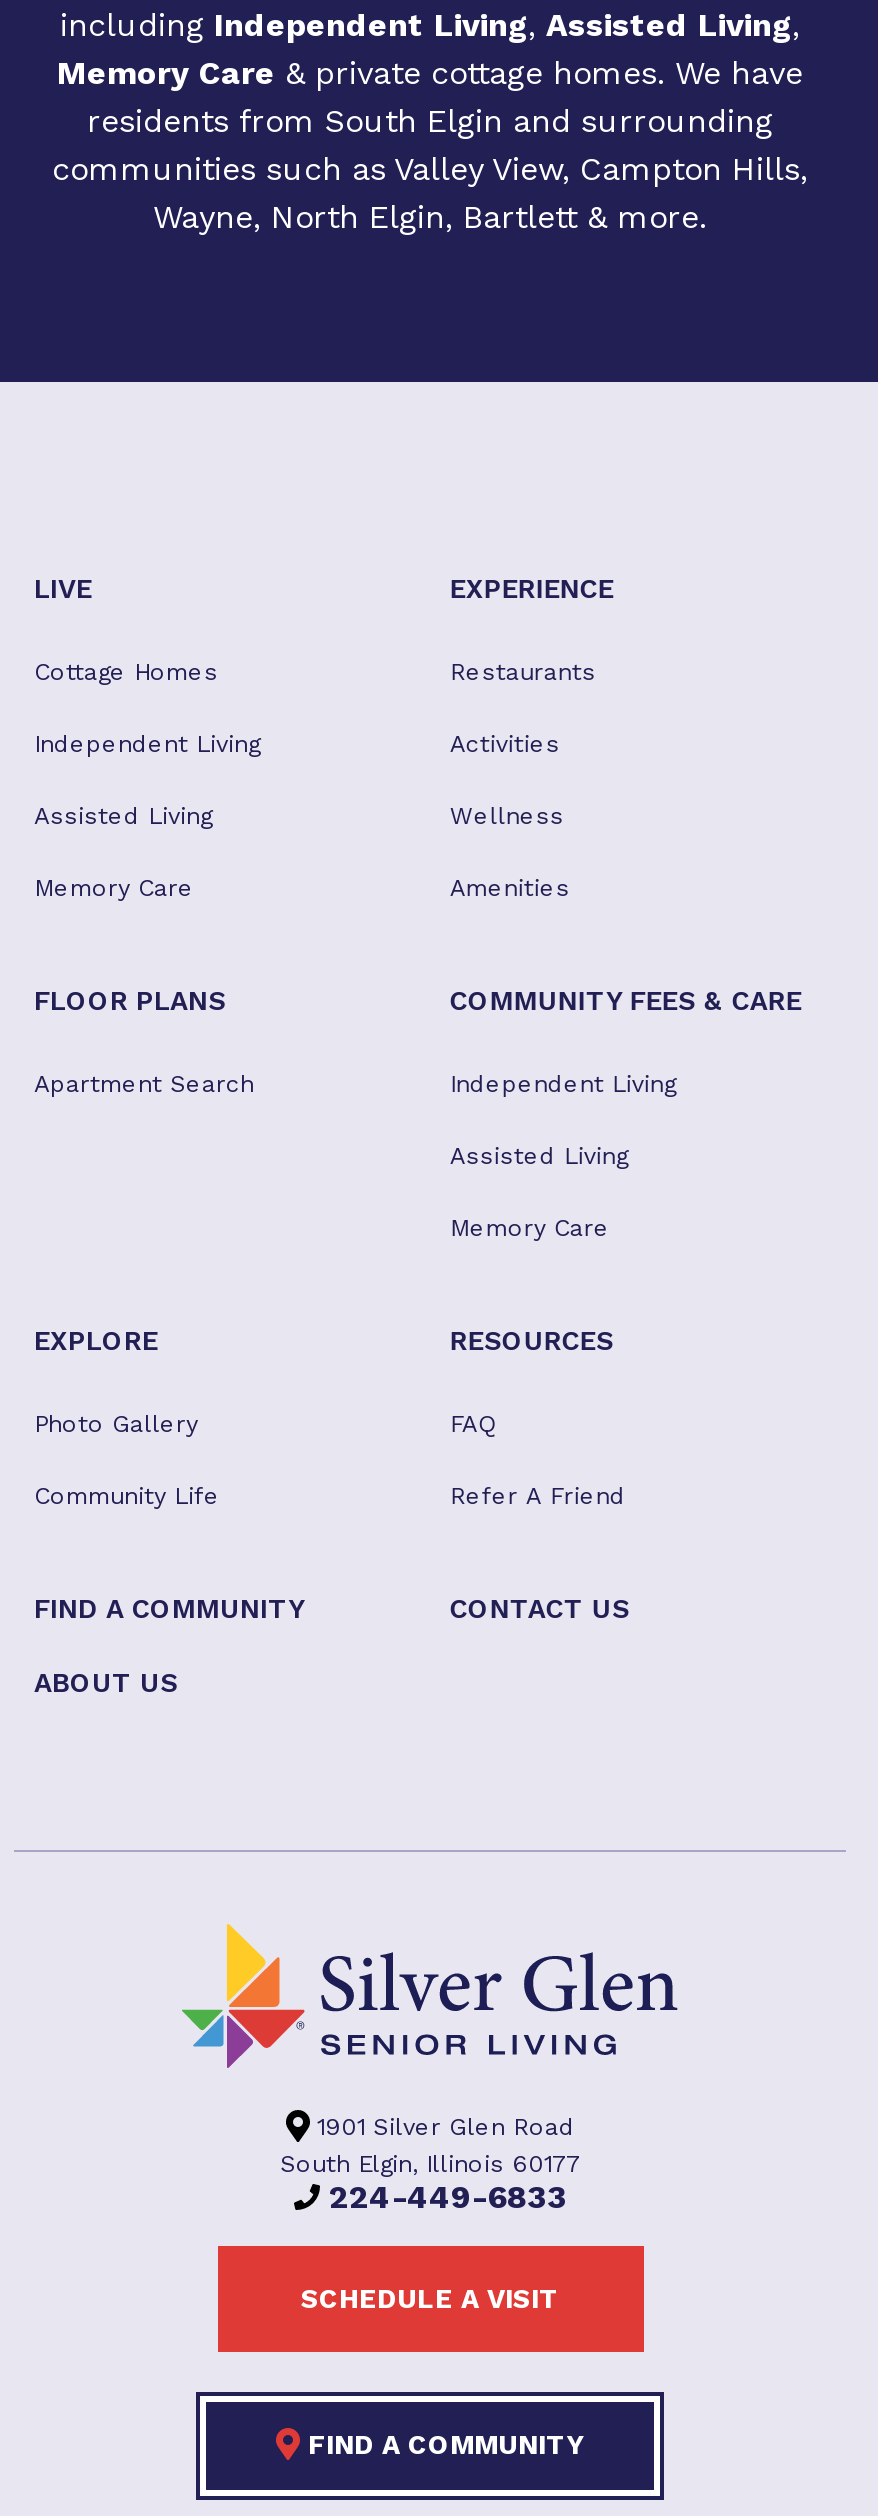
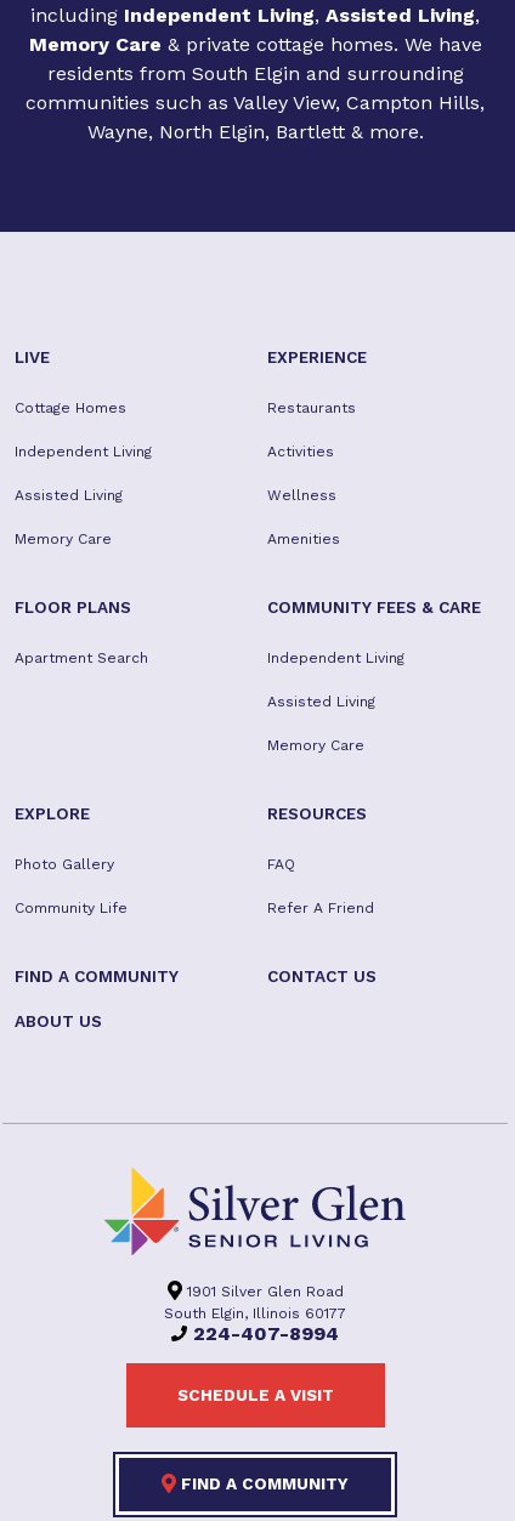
[319,2178,567,2216] 224-449-6833 -> [187,1322,339,1345] 224-407-8994

